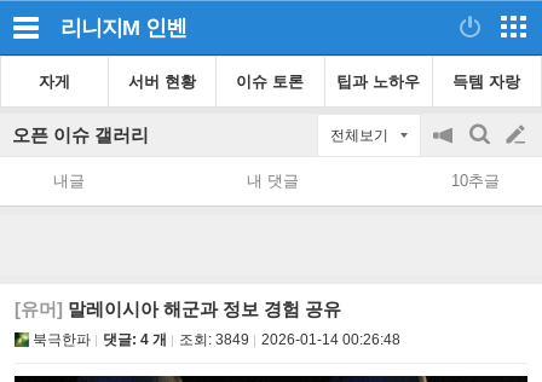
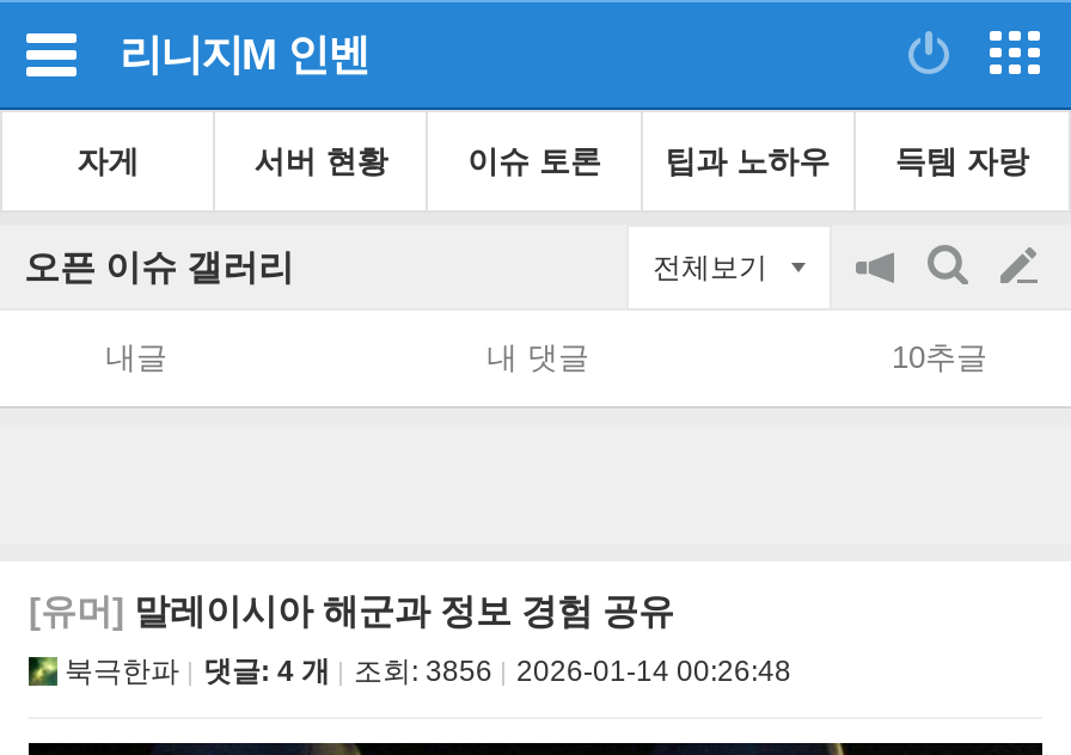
[33,331,400,348] 북극한파 댓글: 4 개 조회: 3849 2026-01-14 00:26:48 -> [65,655,791,688] 북극한파 댓글: 4 개 조회: 3856 2026-01-14 00:26:48

